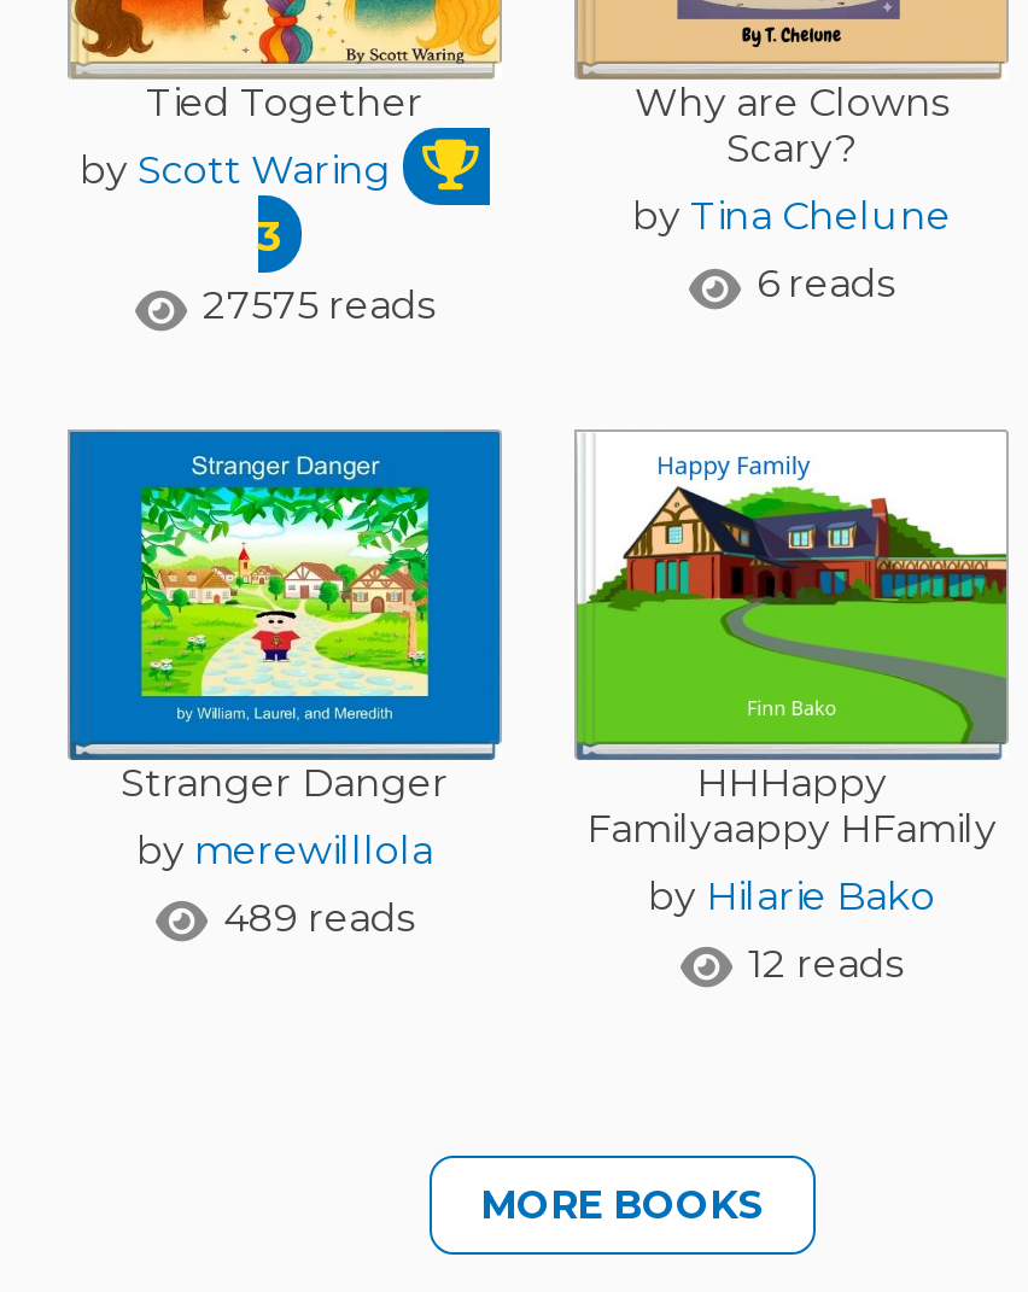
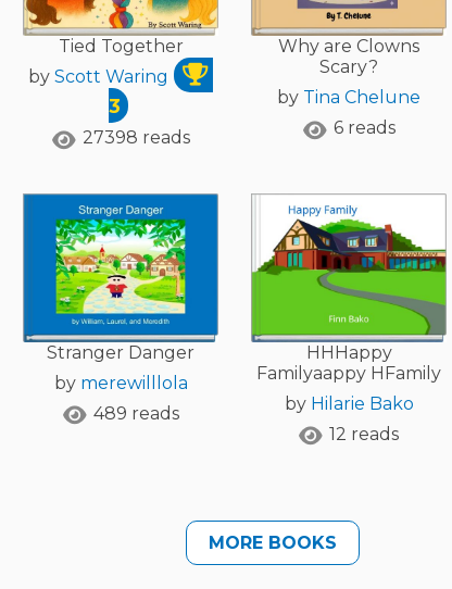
[203,283,434,329] 27575 reads -> [82,127,190,148] 27398 reads

